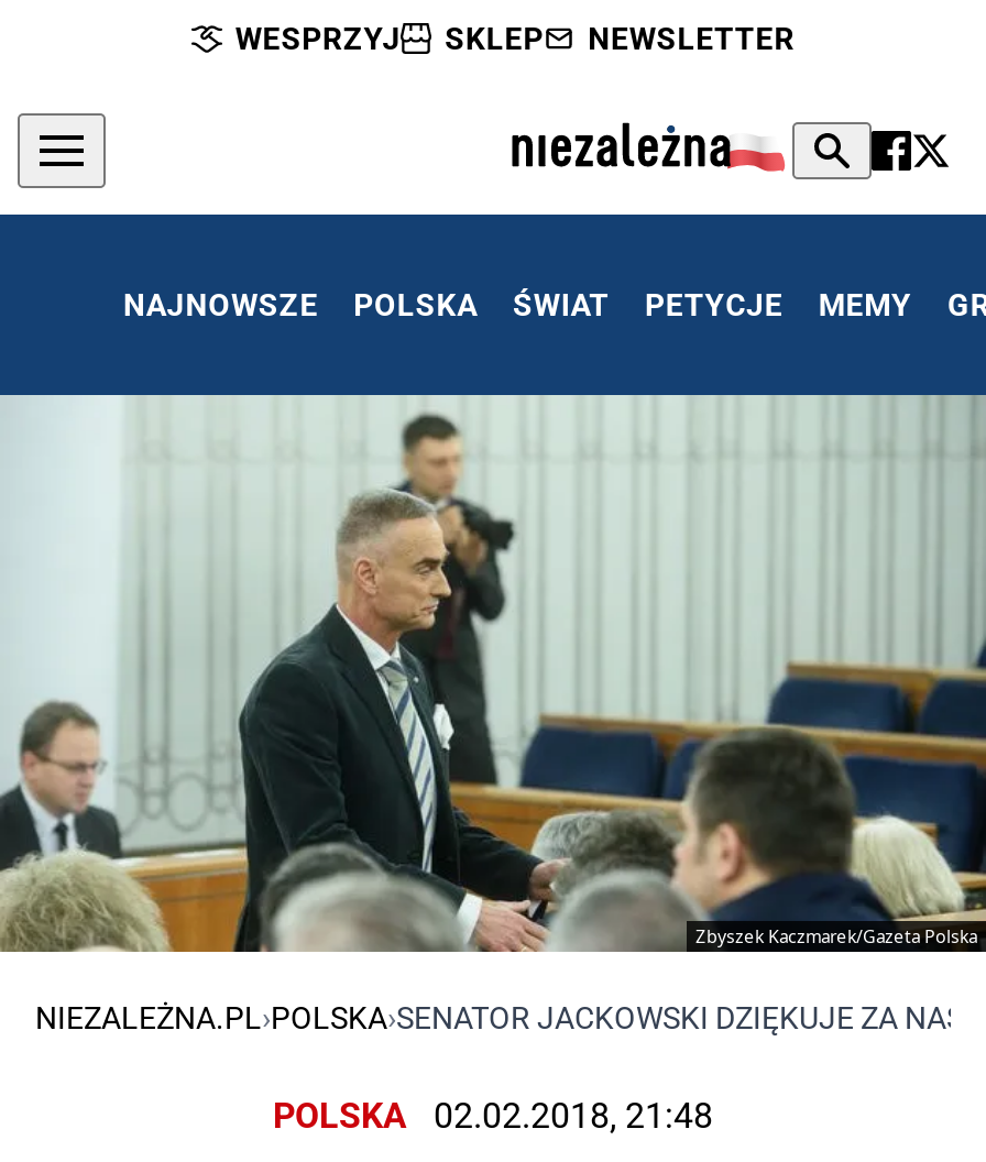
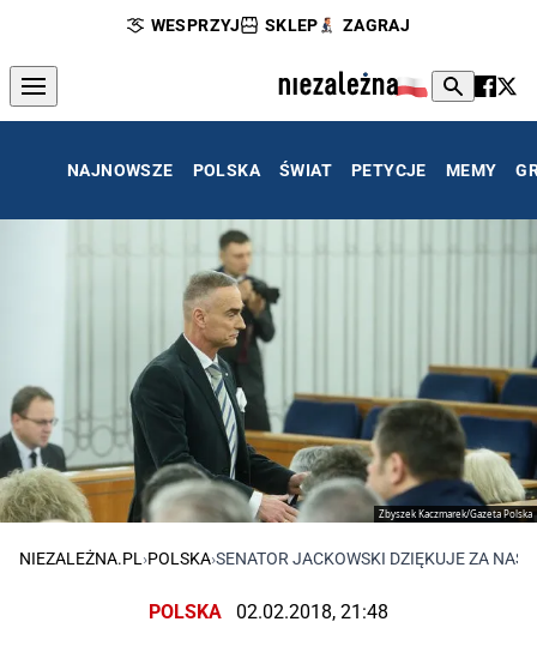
[588,21,795,56] NEWSLETTER -> [343,16,410,35] ZAGRAJ

